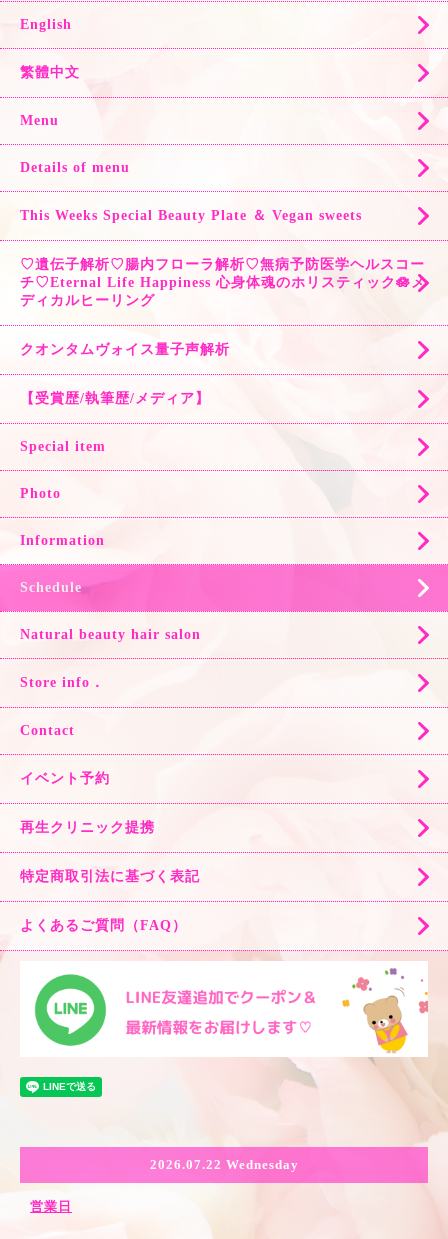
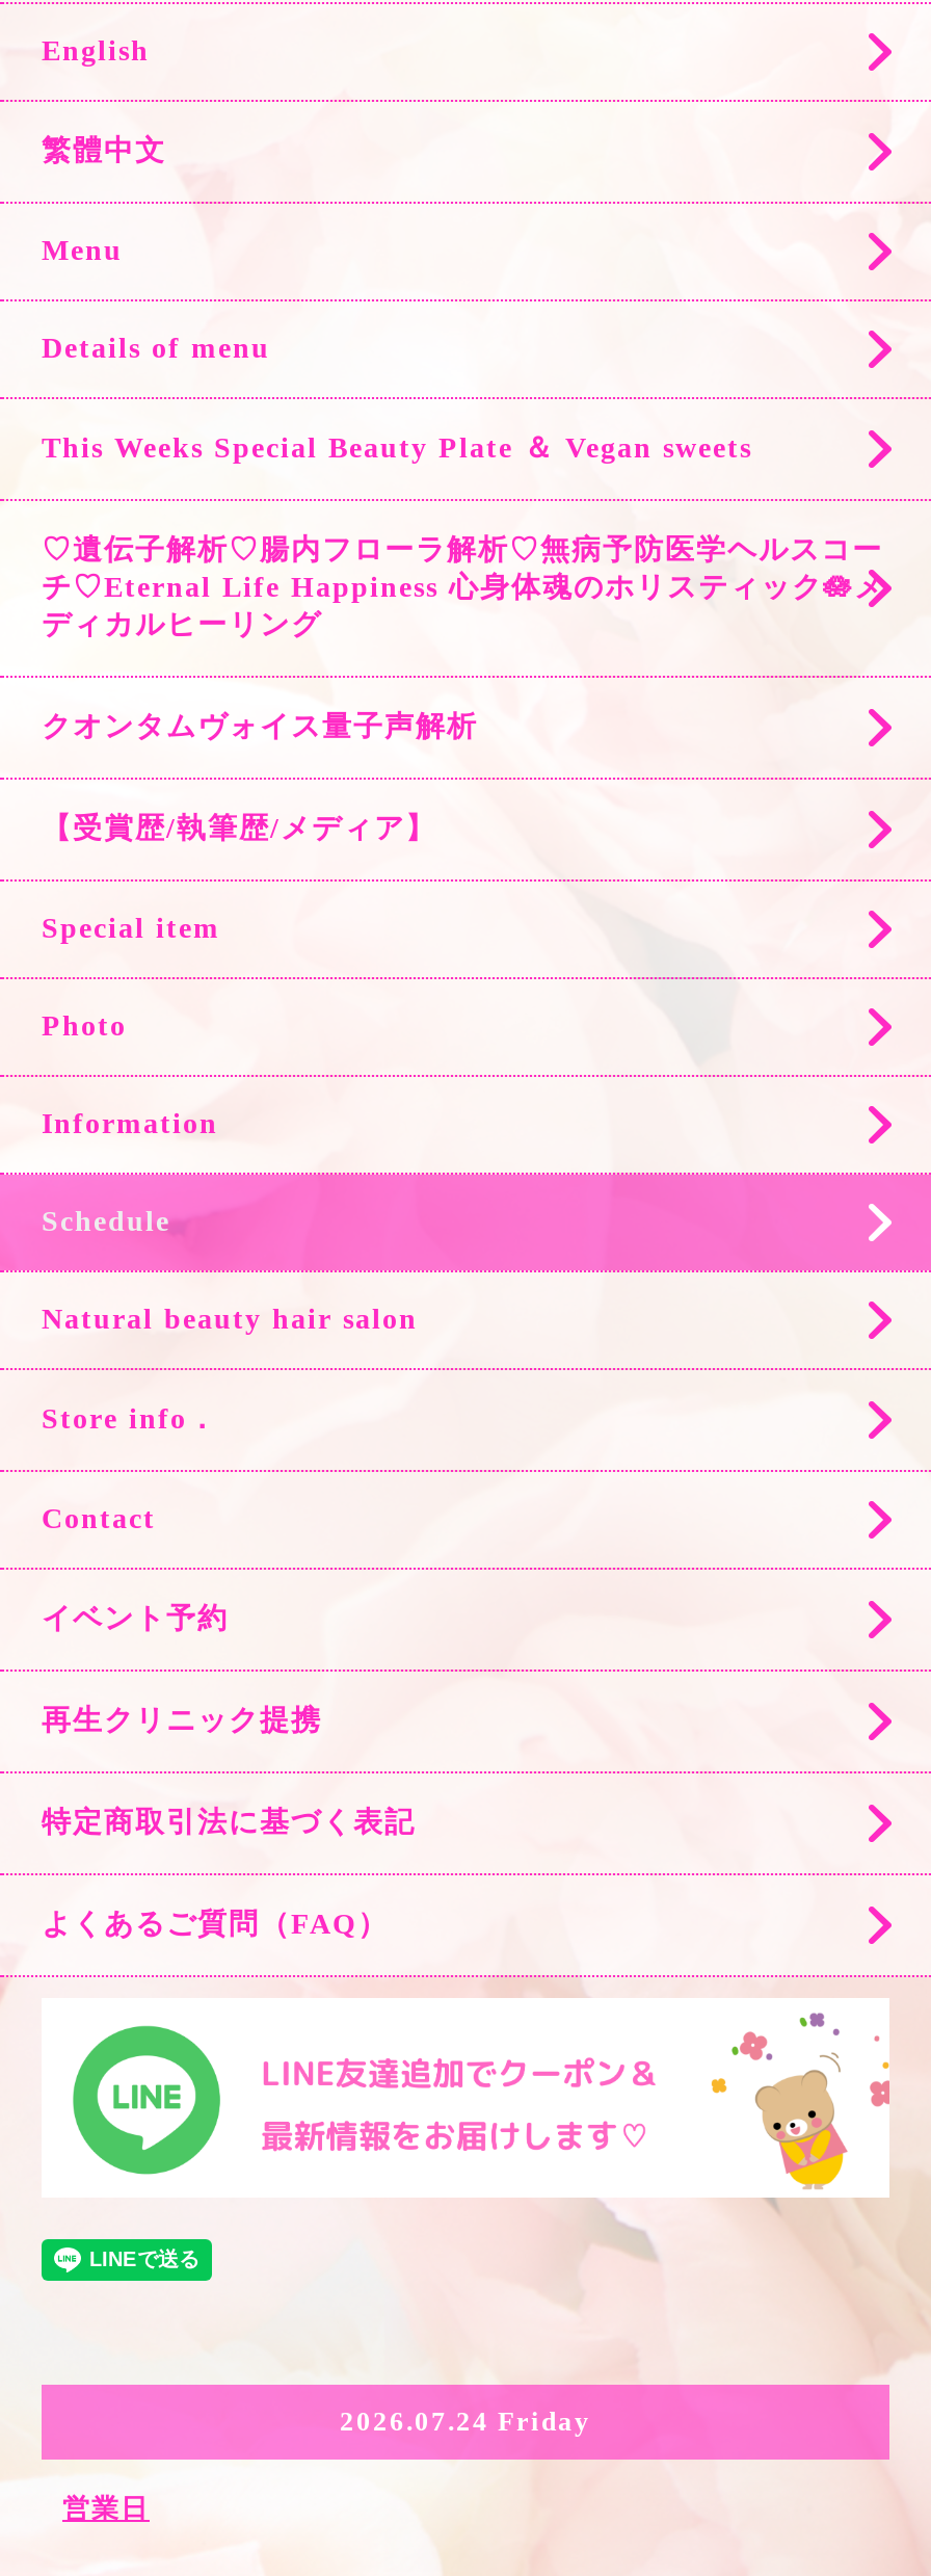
[149,1156,298,1171] 2026.07.22 Wednesday -> [340,2404,591,2436] 2026.07.24 Friday

